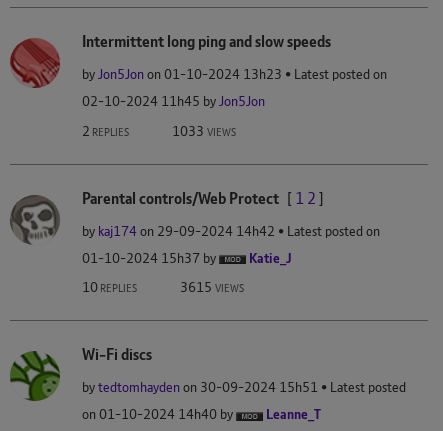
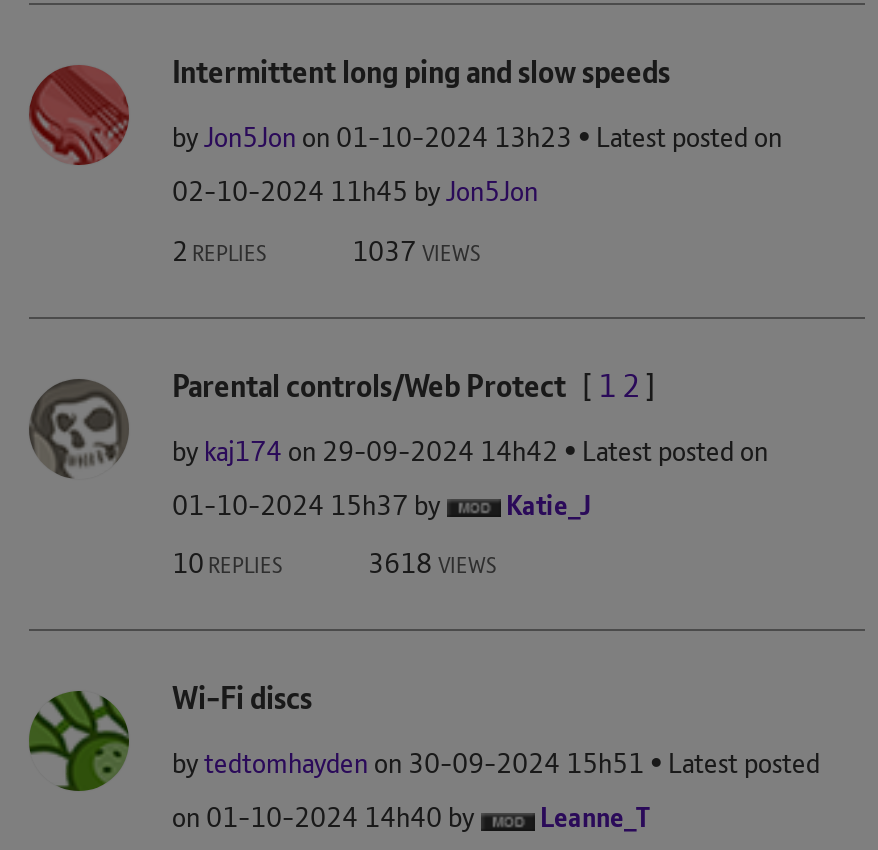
[171,122,235,140] 1033 VIEWS -> [352,233,480,269] 1037 VIEWS
[179,278,243,296] 3615 VIEWS -> [368,546,496,582] 3618 VIEWS

